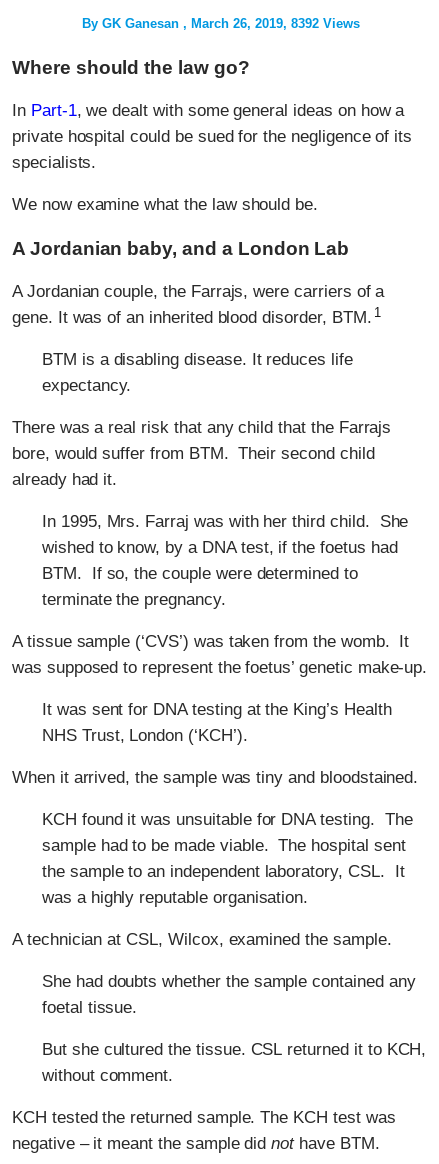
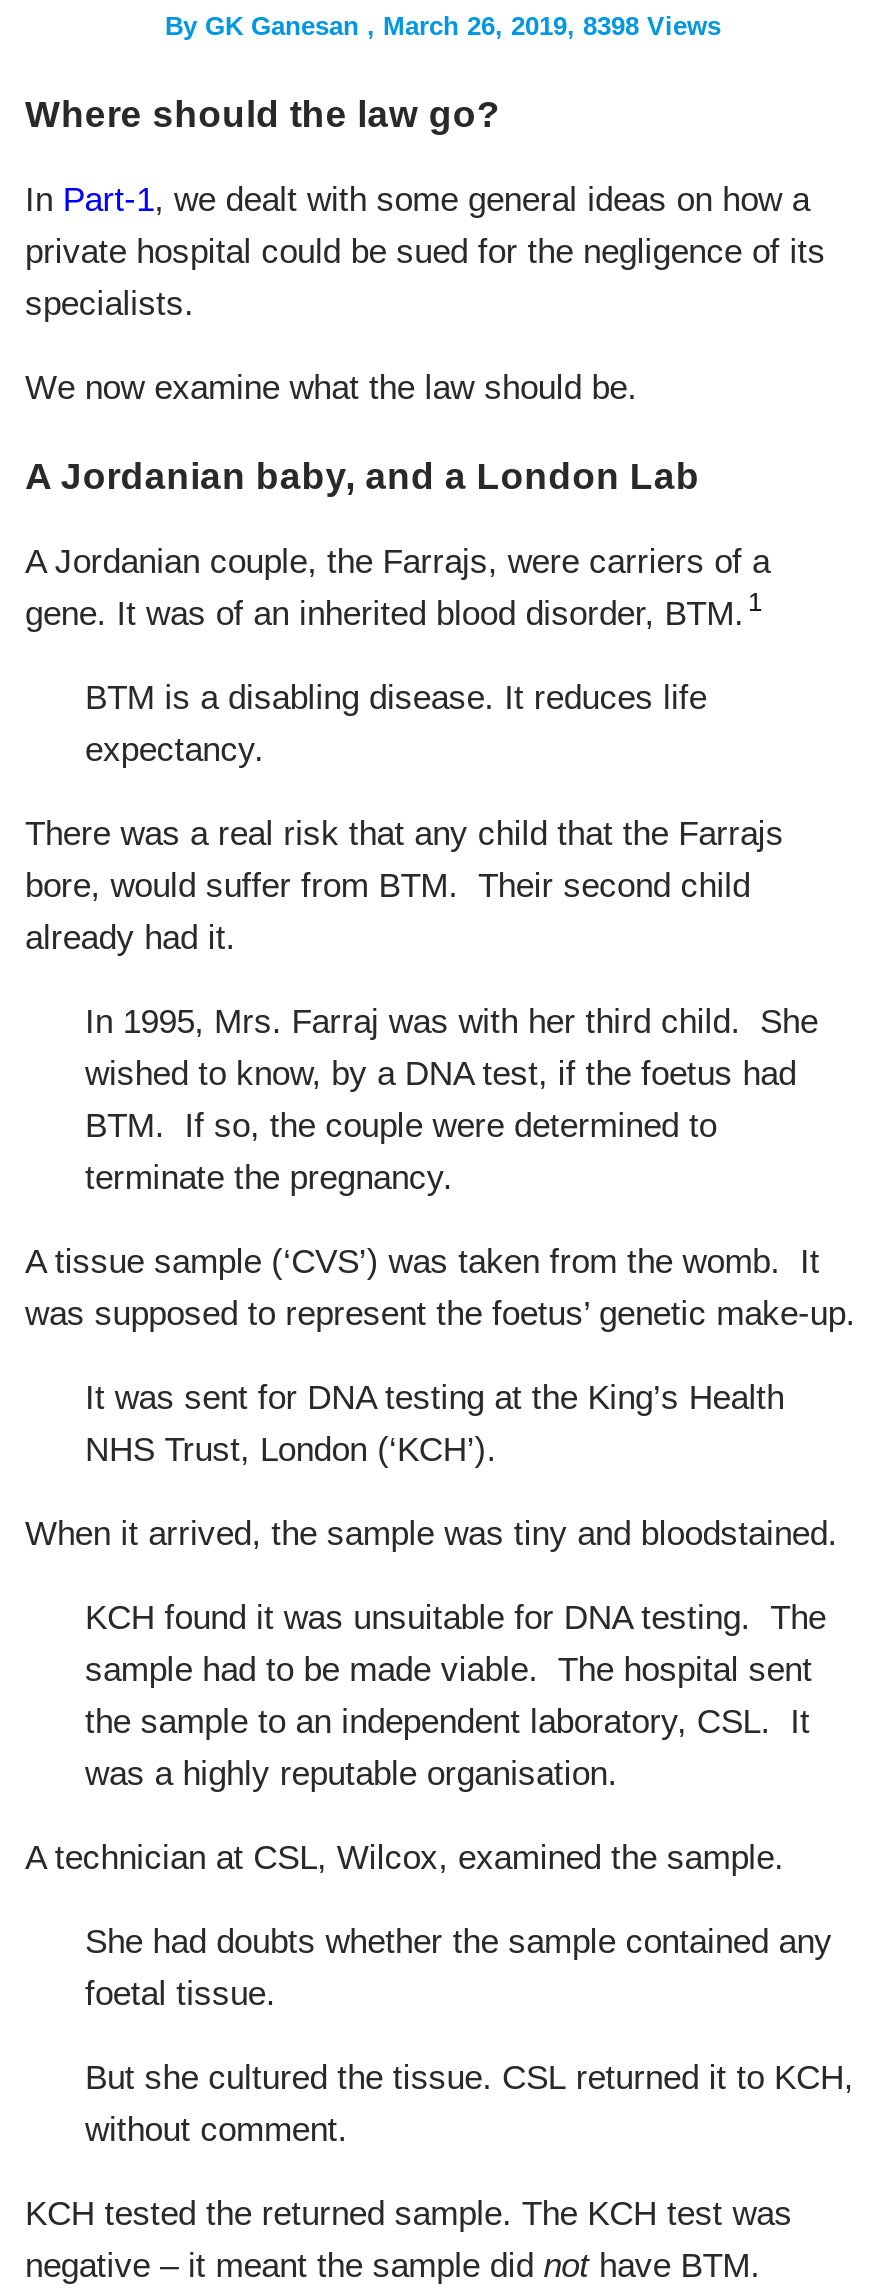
[82,16,360,31] By GK Ganesan March 26, 2019 8392 Views -> [165,10,721,40] By GK Ganesan March 26, 2019 8398 Views

